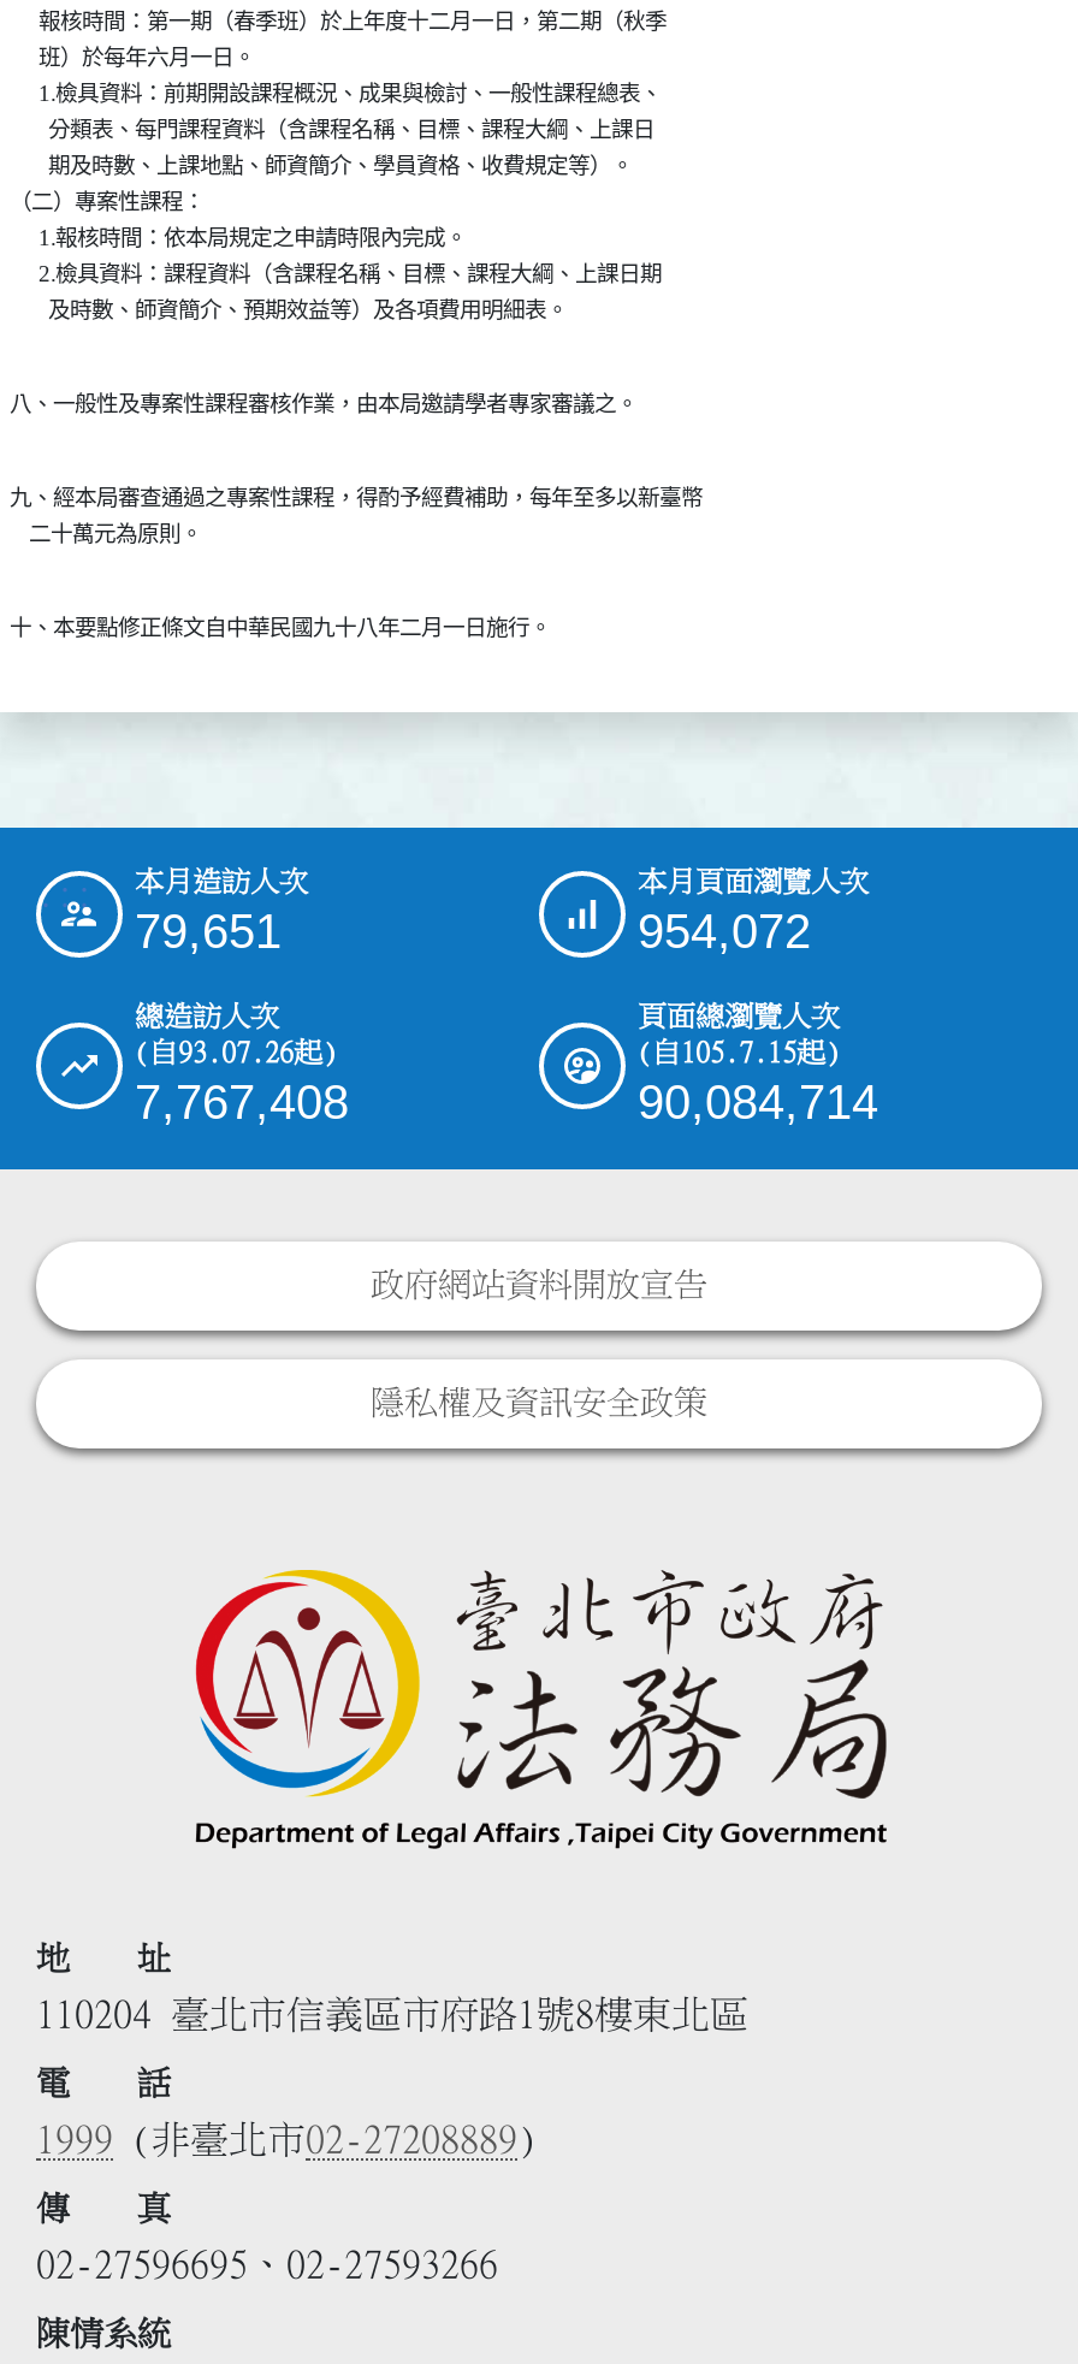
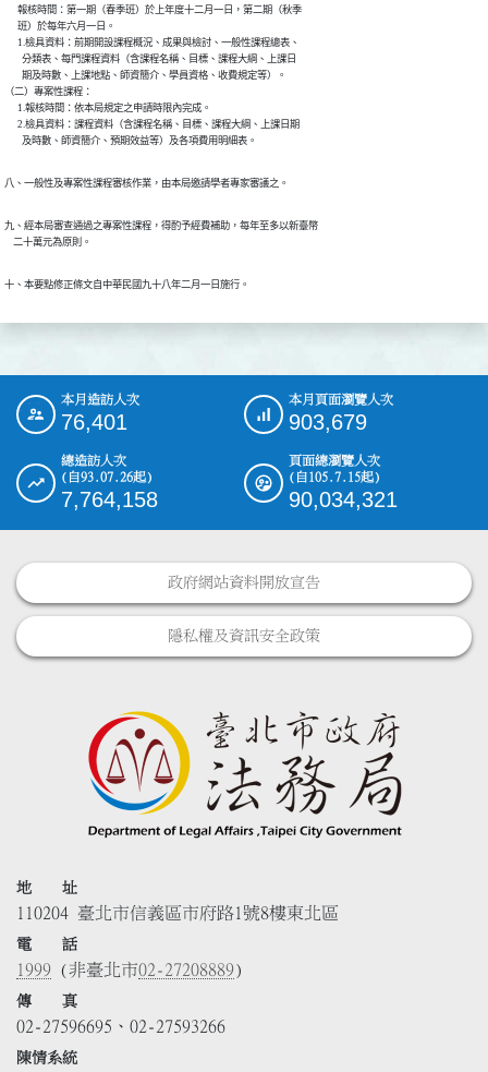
[135,905,282,958] 79,651 -> [61,410,127,434] 76,401
[638,905,811,958] 954,072 -> [289,410,367,434] 903,679
[135,1076,349,1129] 7,767,408 -> [61,488,158,512] 7,764,158
[638,1076,878,1129] 90,084,714 -> [289,488,398,512] 90,034,321

